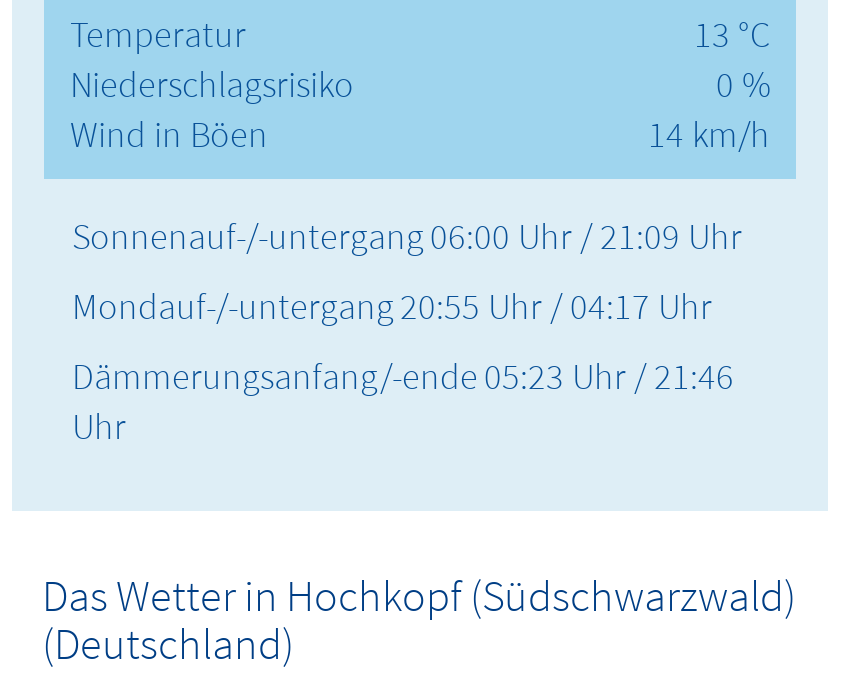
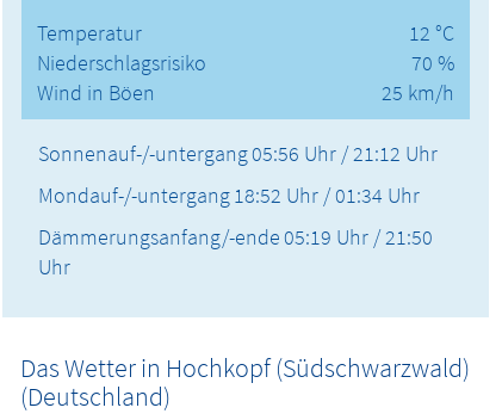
[694,11,770,57] 13 °C -> [409,19,454,47] 12 °C
[716,61,770,107] 0 % -> [411,49,454,77] 70 %
[648,111,770,157] 14 km/h -> [382,79,454,106] 25 km/h
[72,213,742,259] Sonnenauf-/-untergang 06:00 Uhr / 21:09 Uhr -> [38,140,438,167] Sonnenauf-/-untergang 05:56 Uhr / 21:12 Uhr
[72,283,712,329] Mondauf-/-untergang 20:55 Uhr / 04:17 Uhr -> [38,182,420,209] Mondauf-/-untergang 18:52 Uhr / 01:34 Uhr
[72,353,734,399] Dämmerungsanfang/-ende 05:23 Uhr / 21:46 -> [38,223,433,251] Dämmerungsanfang/-ende 05:19 Uhr / 21:50

